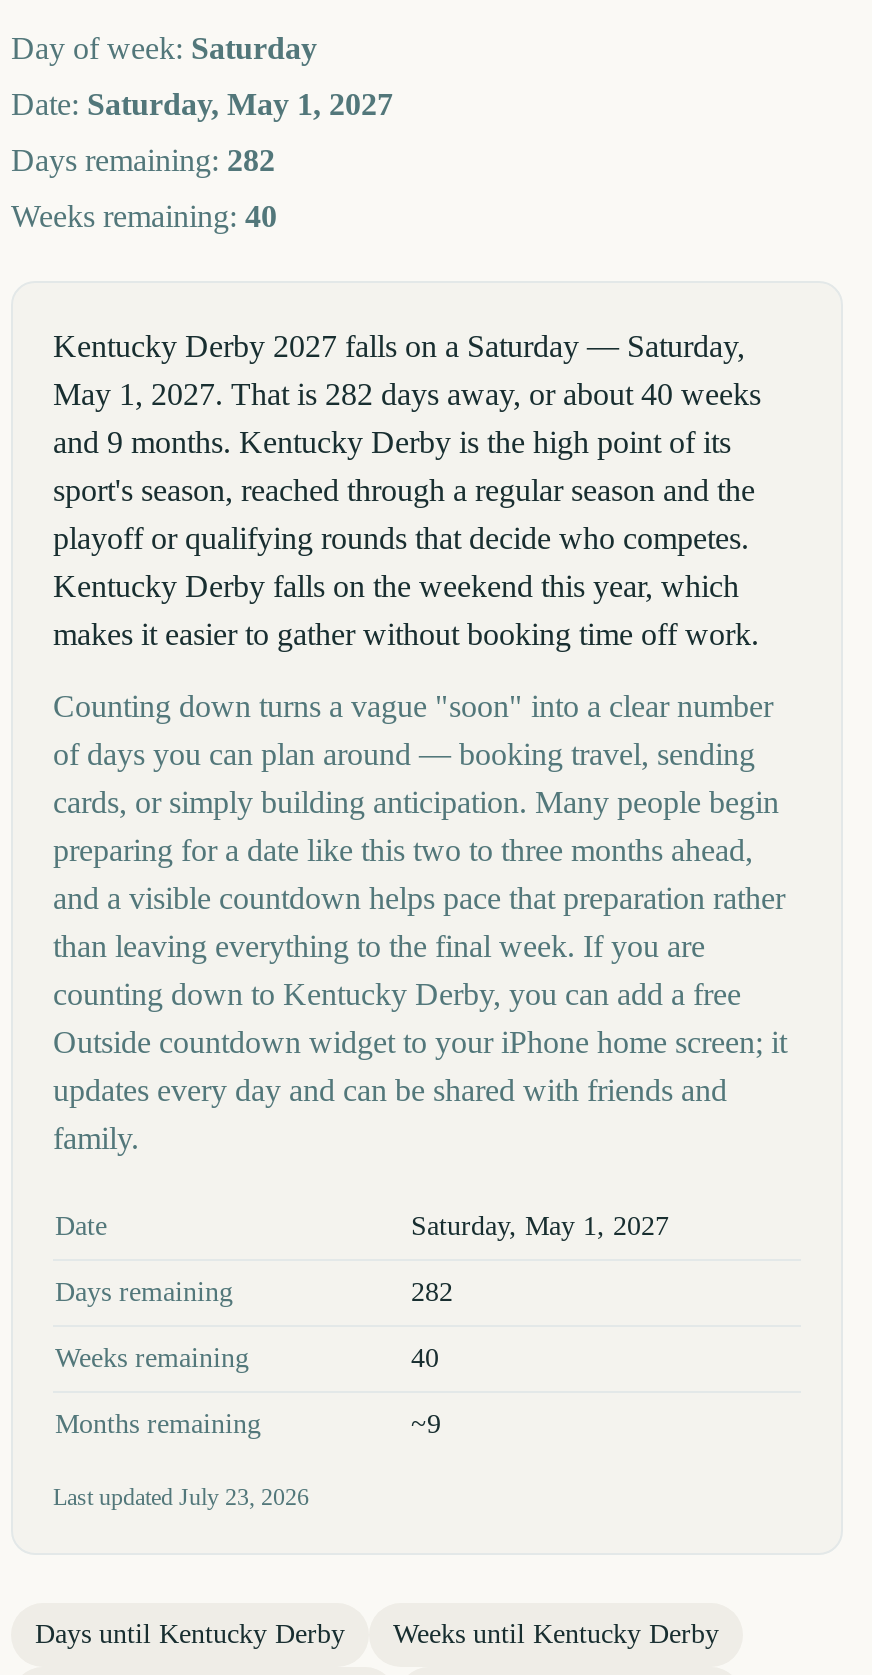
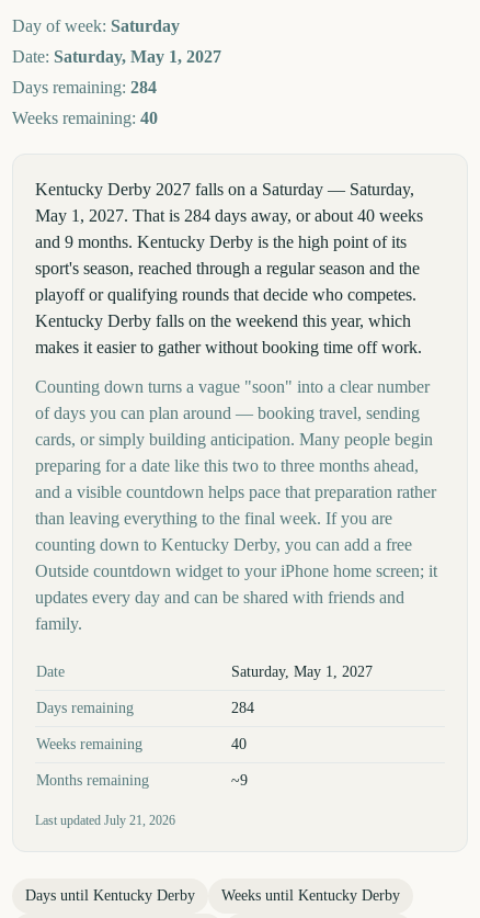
[11,143,275,177] Days remaining: 282 -> [12,78,157,97] Days remaining: 284
[53,377,761,411] May 1, 2027. That is 282 days away, or about 40 weeks -> [35,206,423,225] May 1, 2027. That is 284 days away, or about 40 weeks
[411,1277,453,1307] 282 -> [231,700,254,716] 284
[53,1483,309,1511] Last updated July 23, 2026 -> [35,813,175,828] Last updated July 21, 2026

